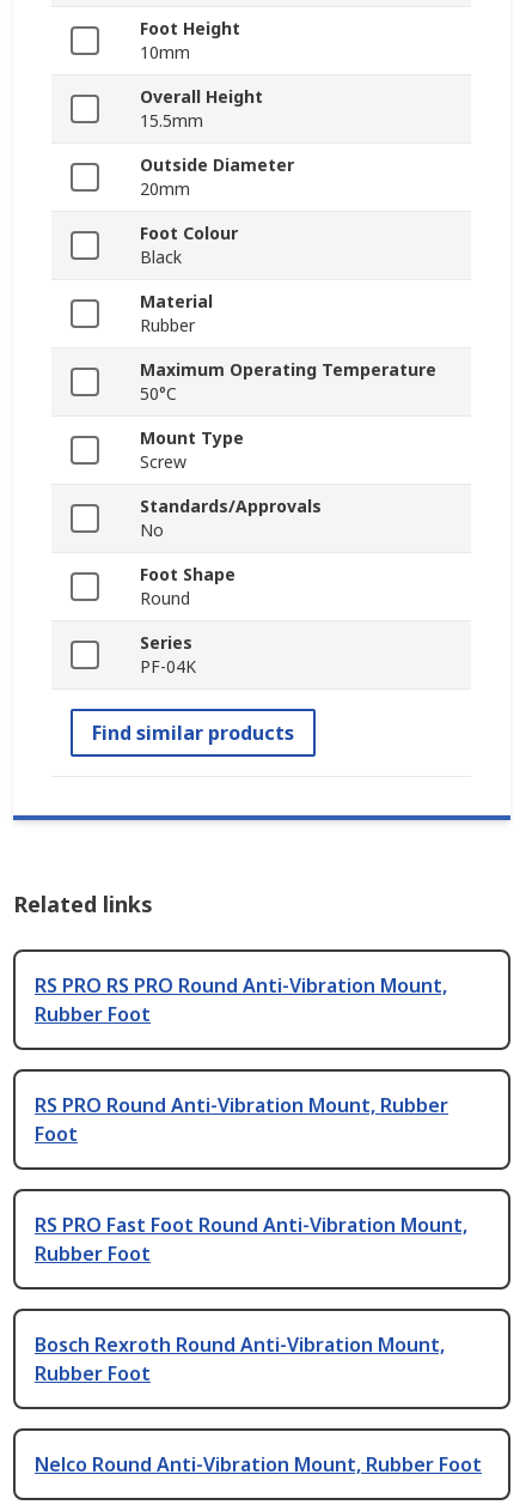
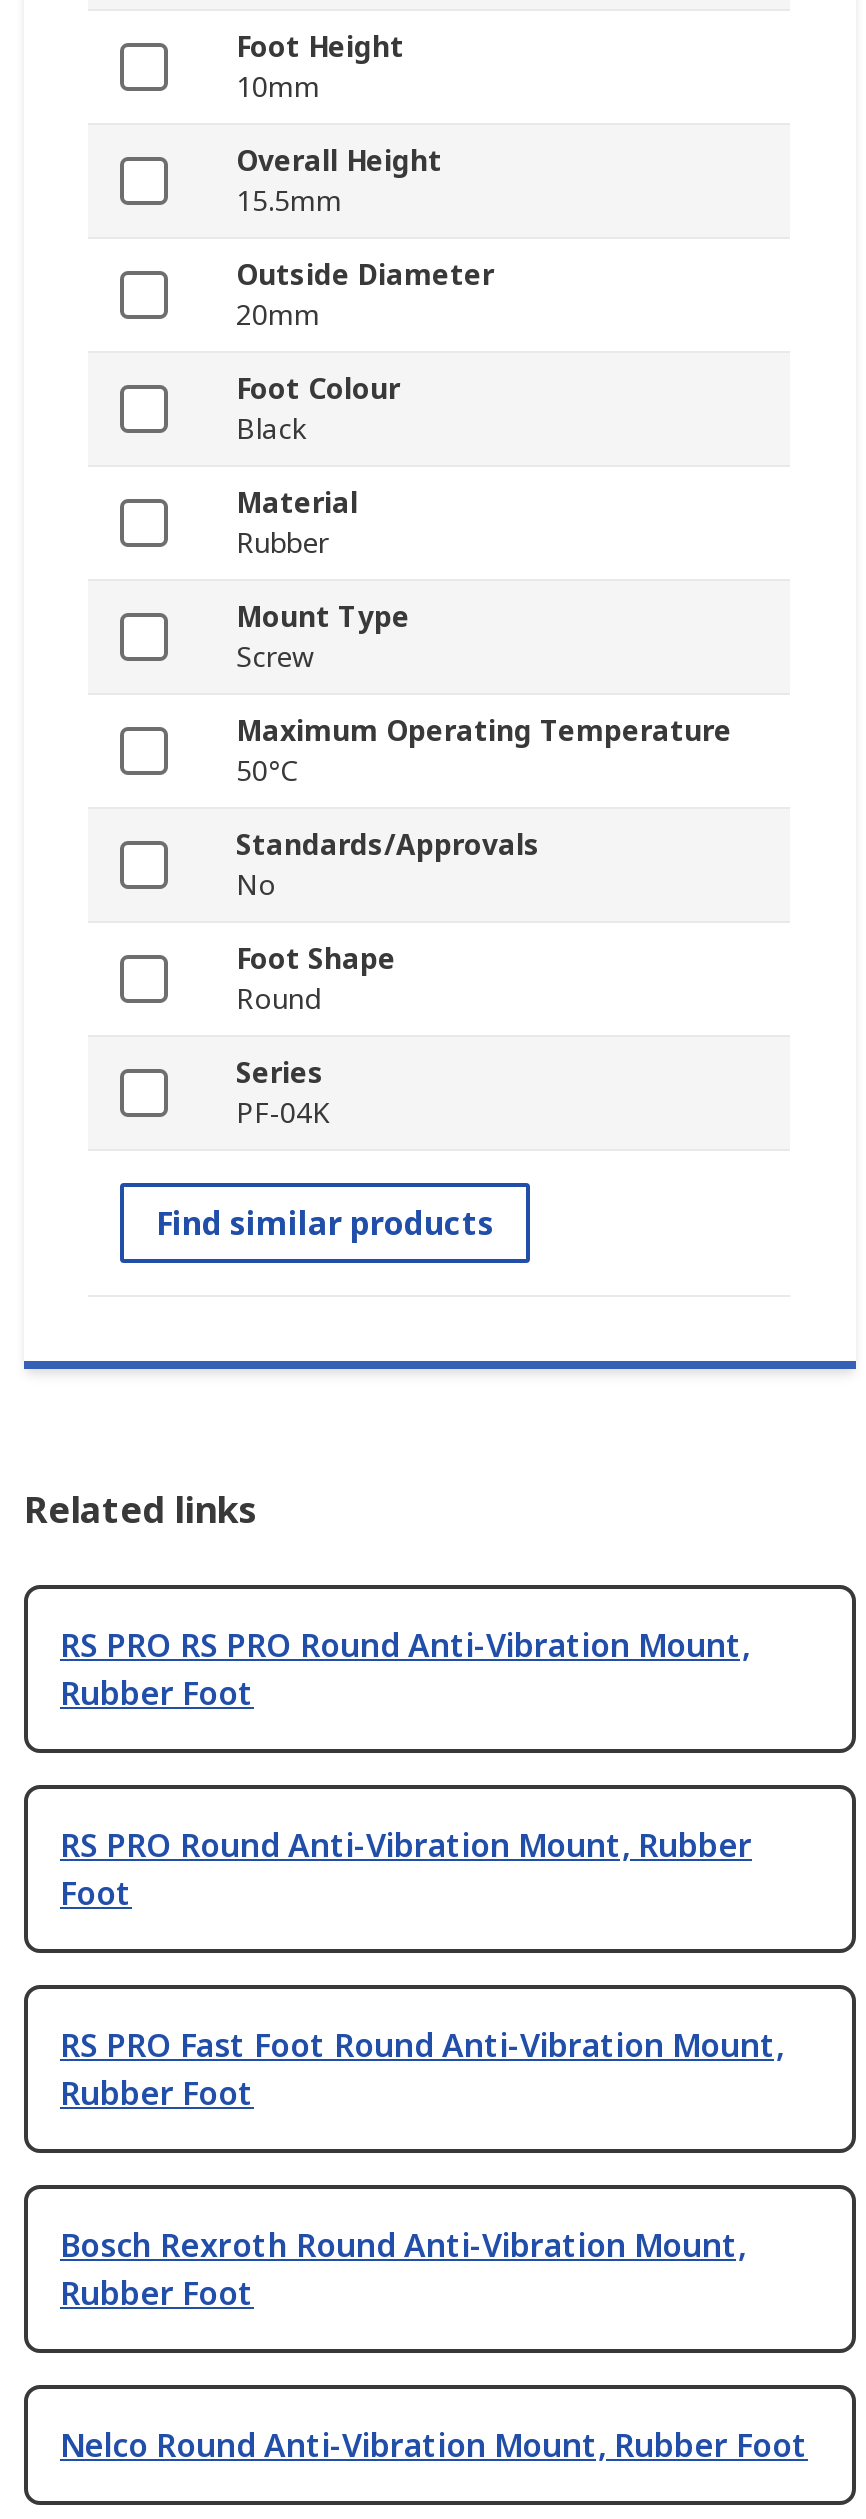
moved [140,358,436,404] -> [236,711,732,789]: Maximum Operating Temperature | 50°C
moved [140,426,244,473] -> [236,597,410,675]: Mount Type | Screw

